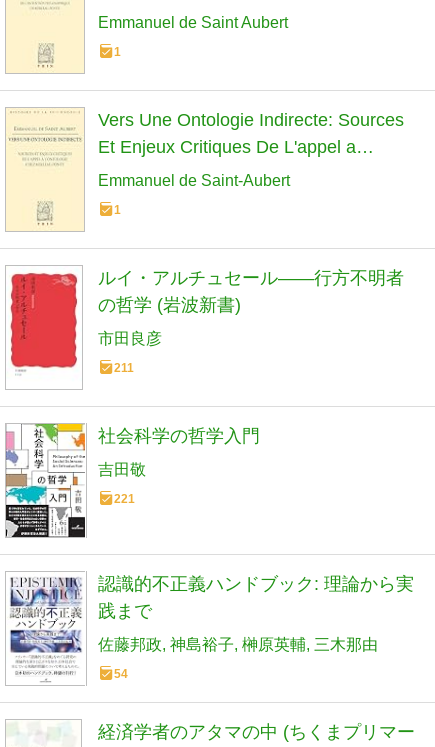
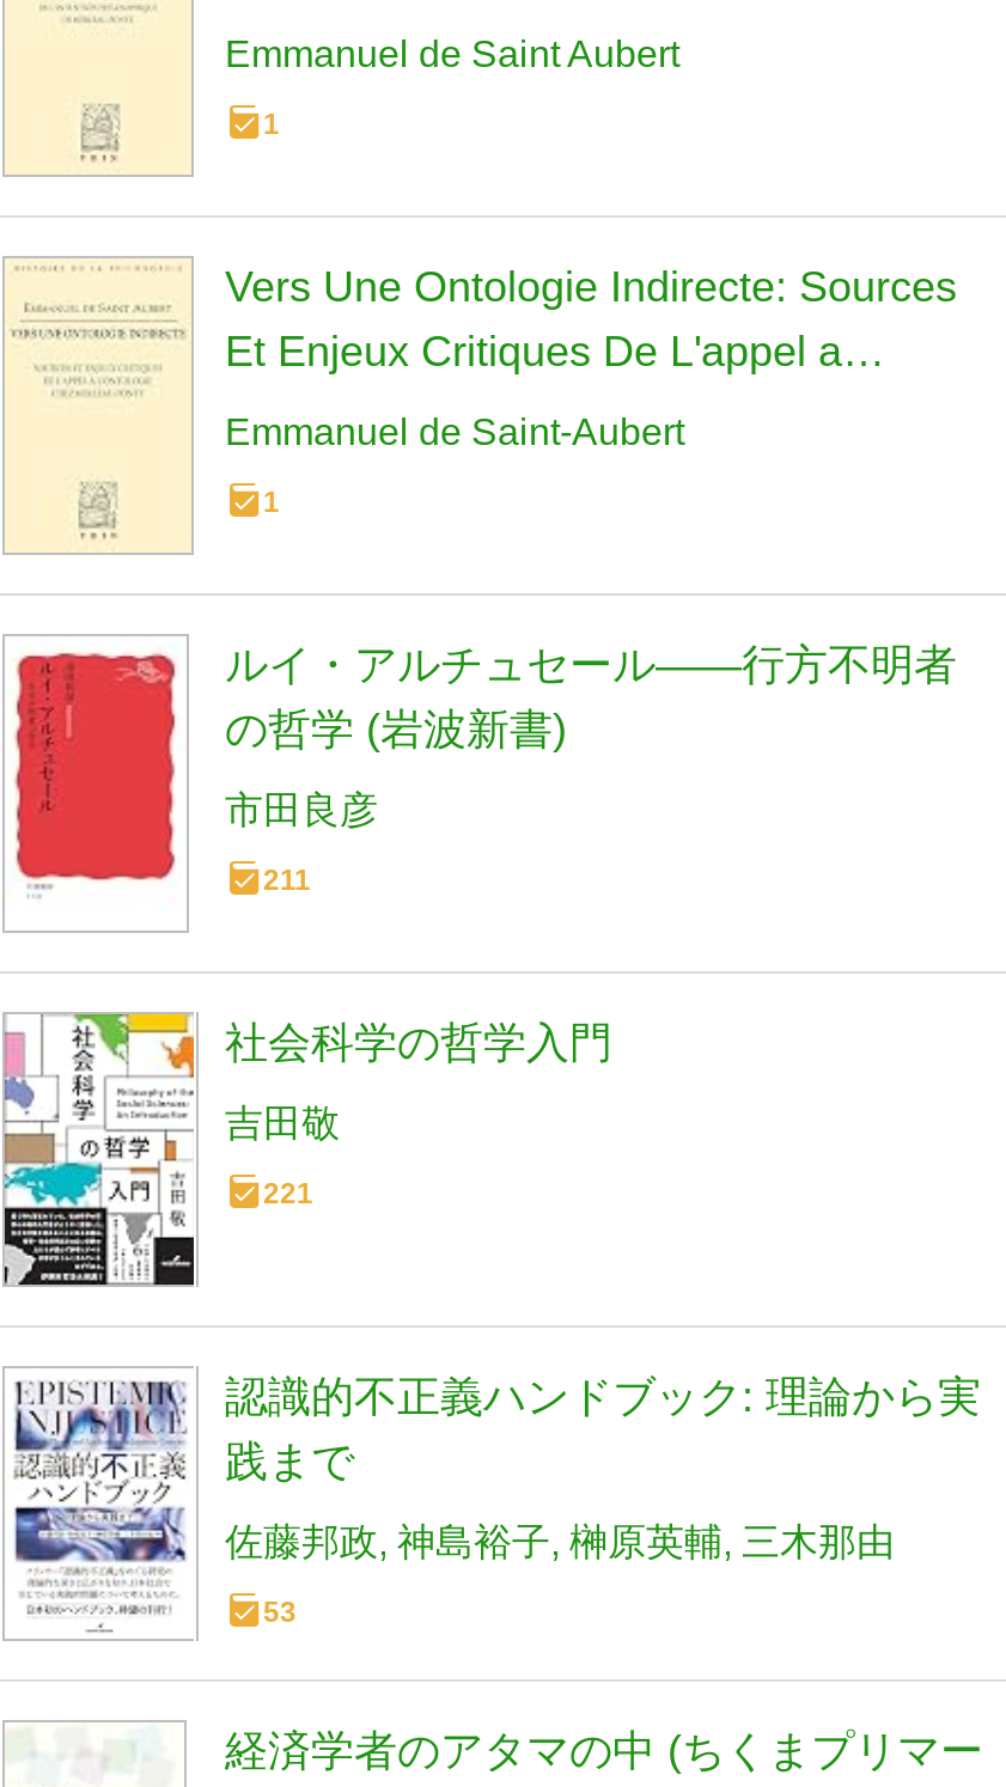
[114,667,128,681] 54 -> [263,1596,297,1629] 53

